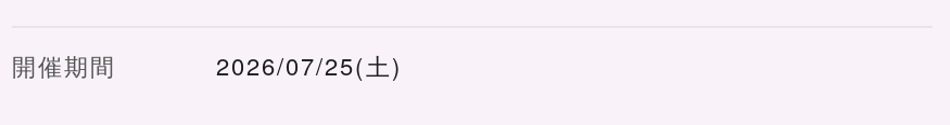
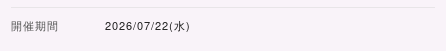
[216,49,403,83] 2026/07/25(土) -> [105,17,191,33] 2026/07/22(水)

